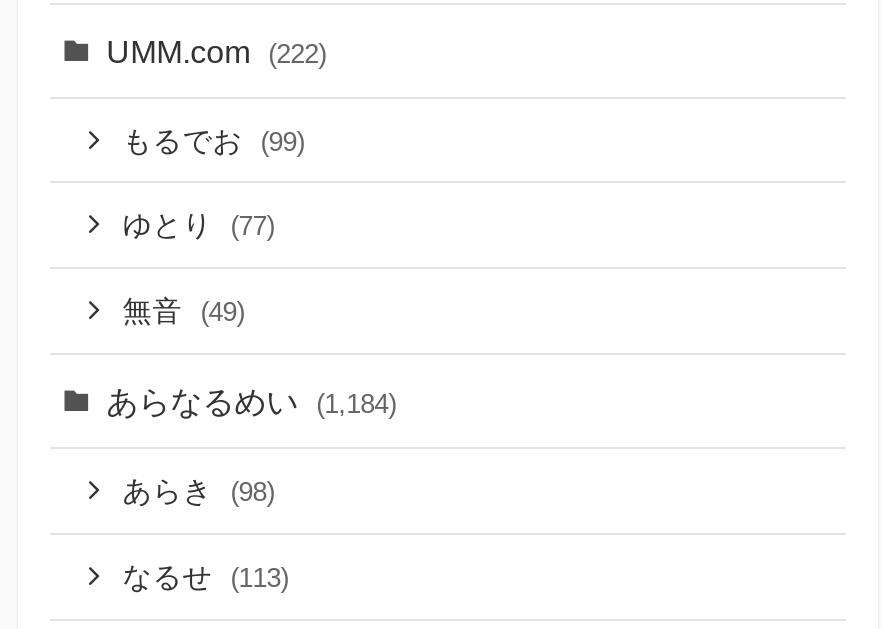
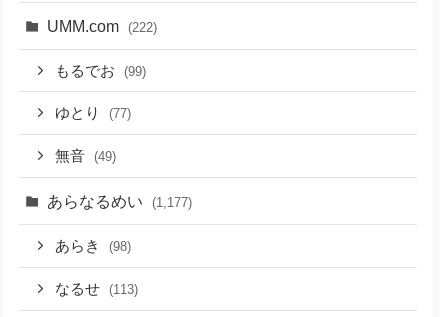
[106,383,396,419] あらなるめい (1,184) -> [47,192,192,210] あらなるめい (1,177)

